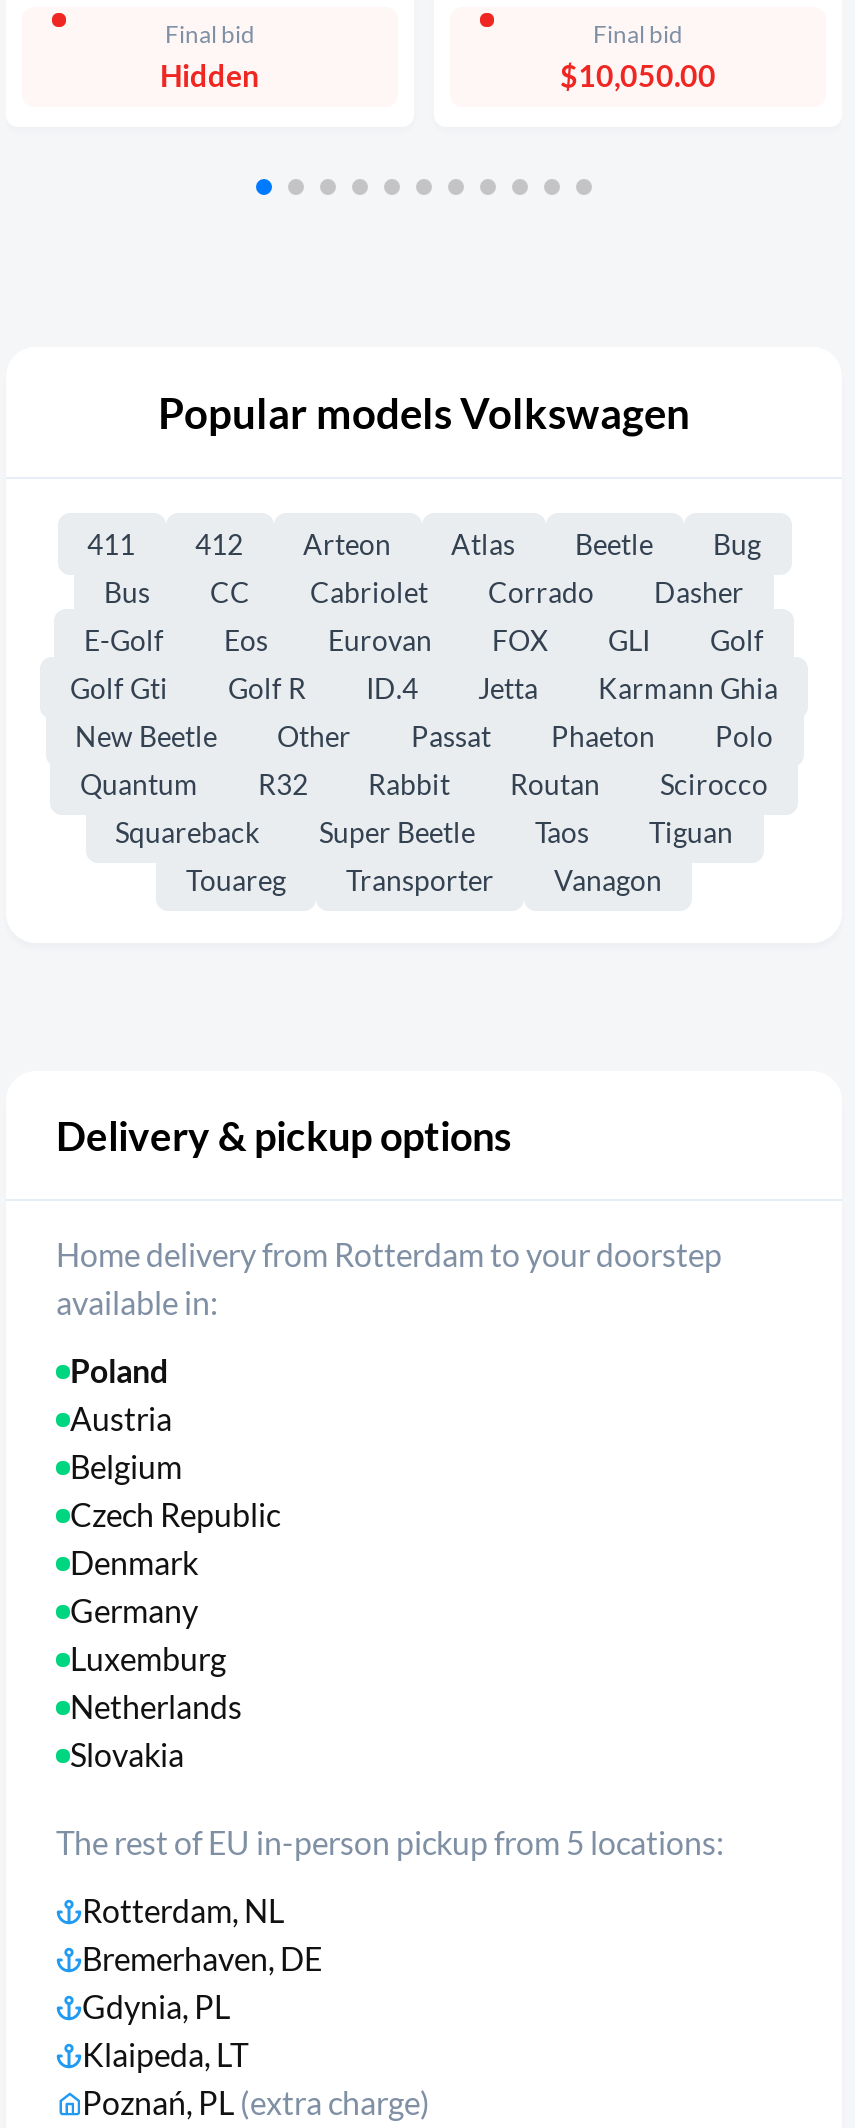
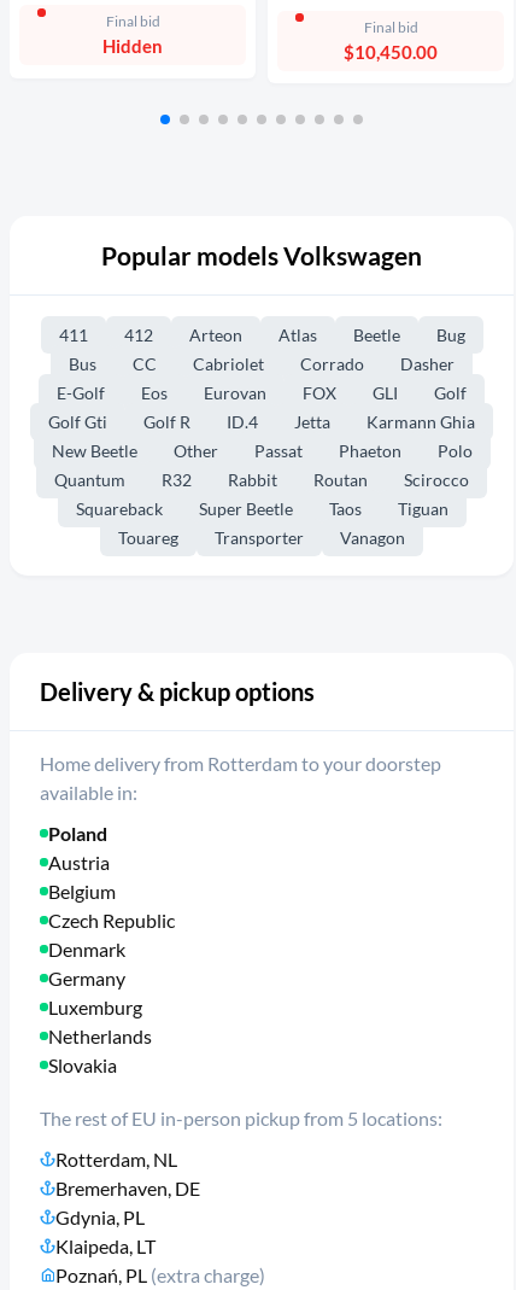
[560,57,716,93] $10,050.00 -> [344,41,438,62] $10,450.00

